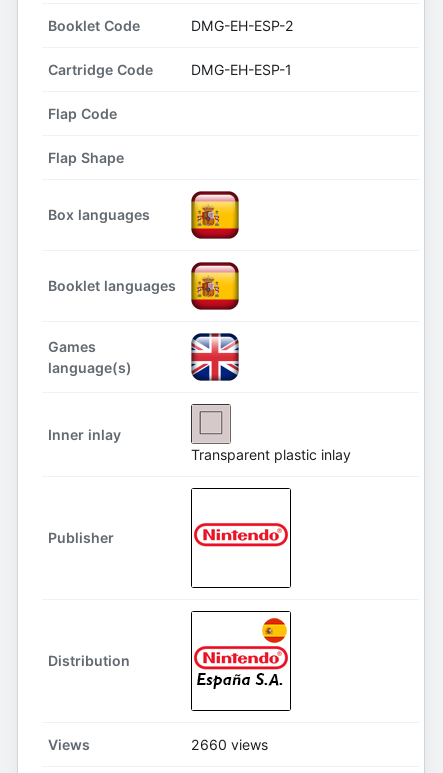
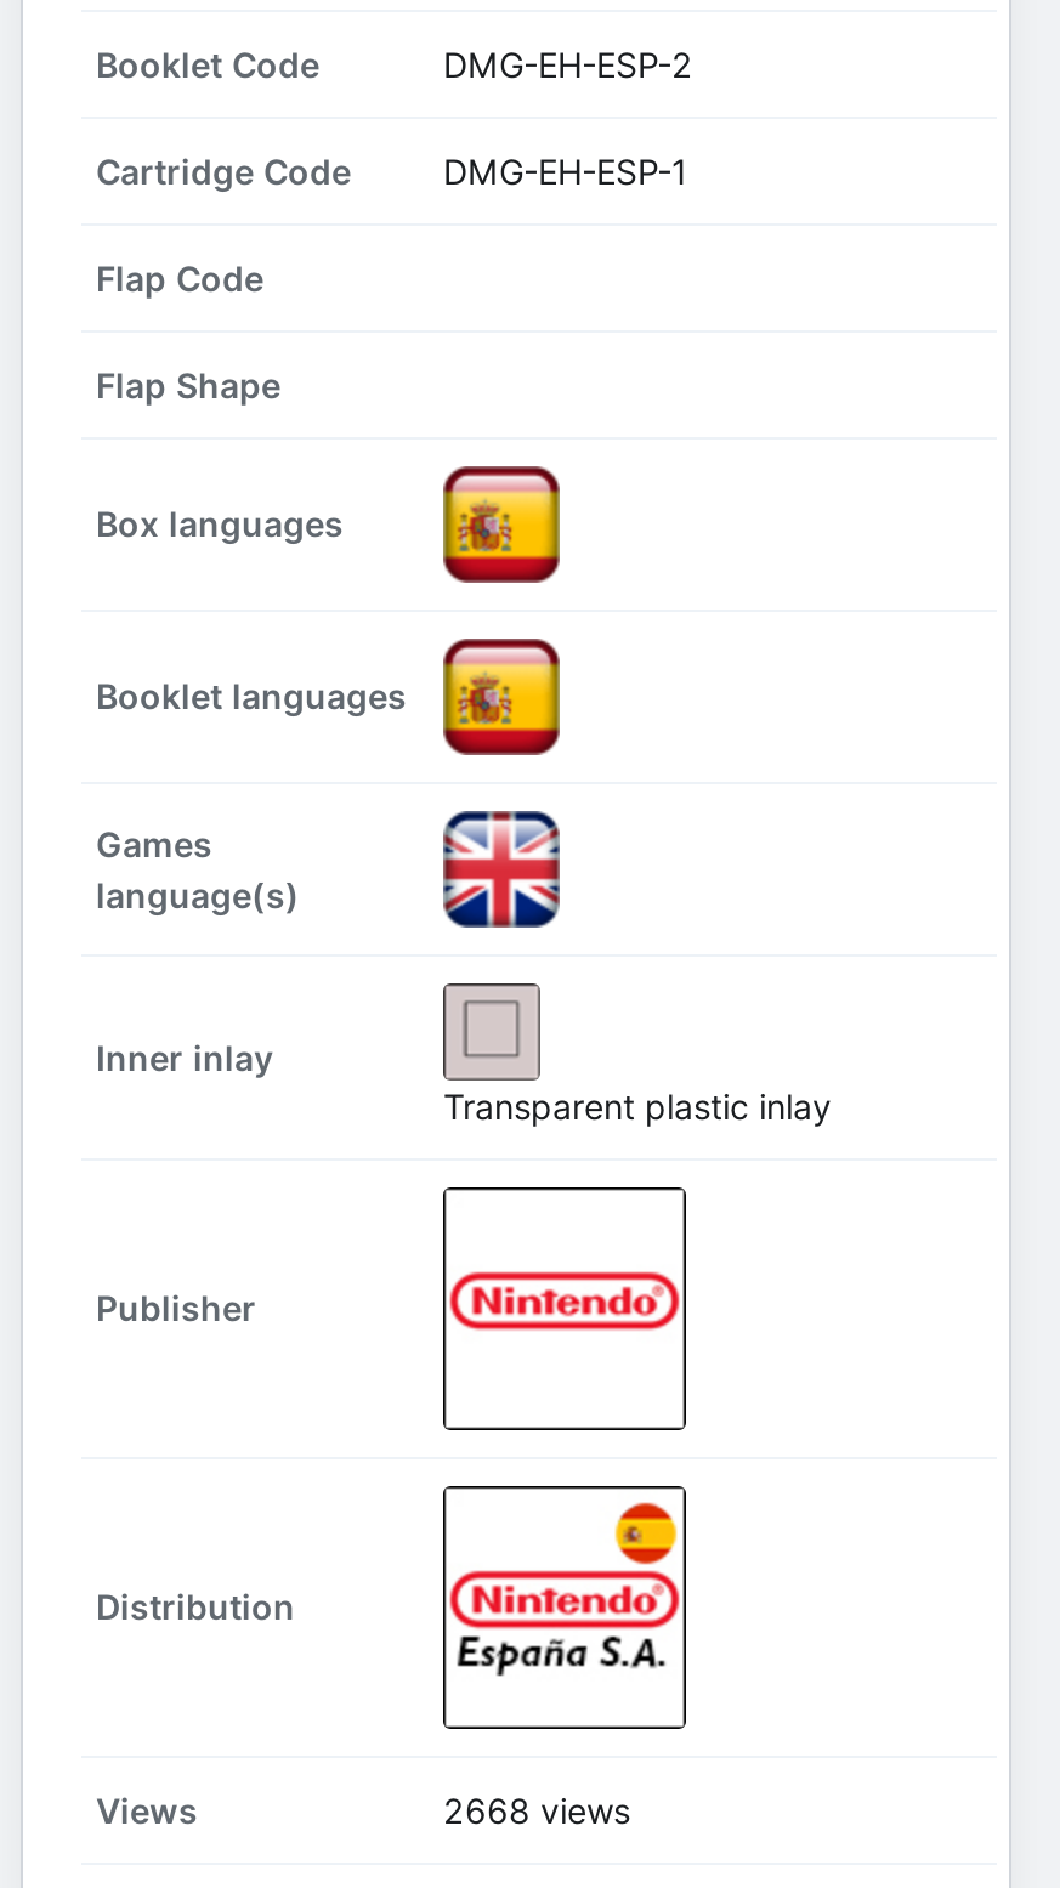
[191,736,268,753] 2660 views -> [443,1790,630,1831] 2668 views

